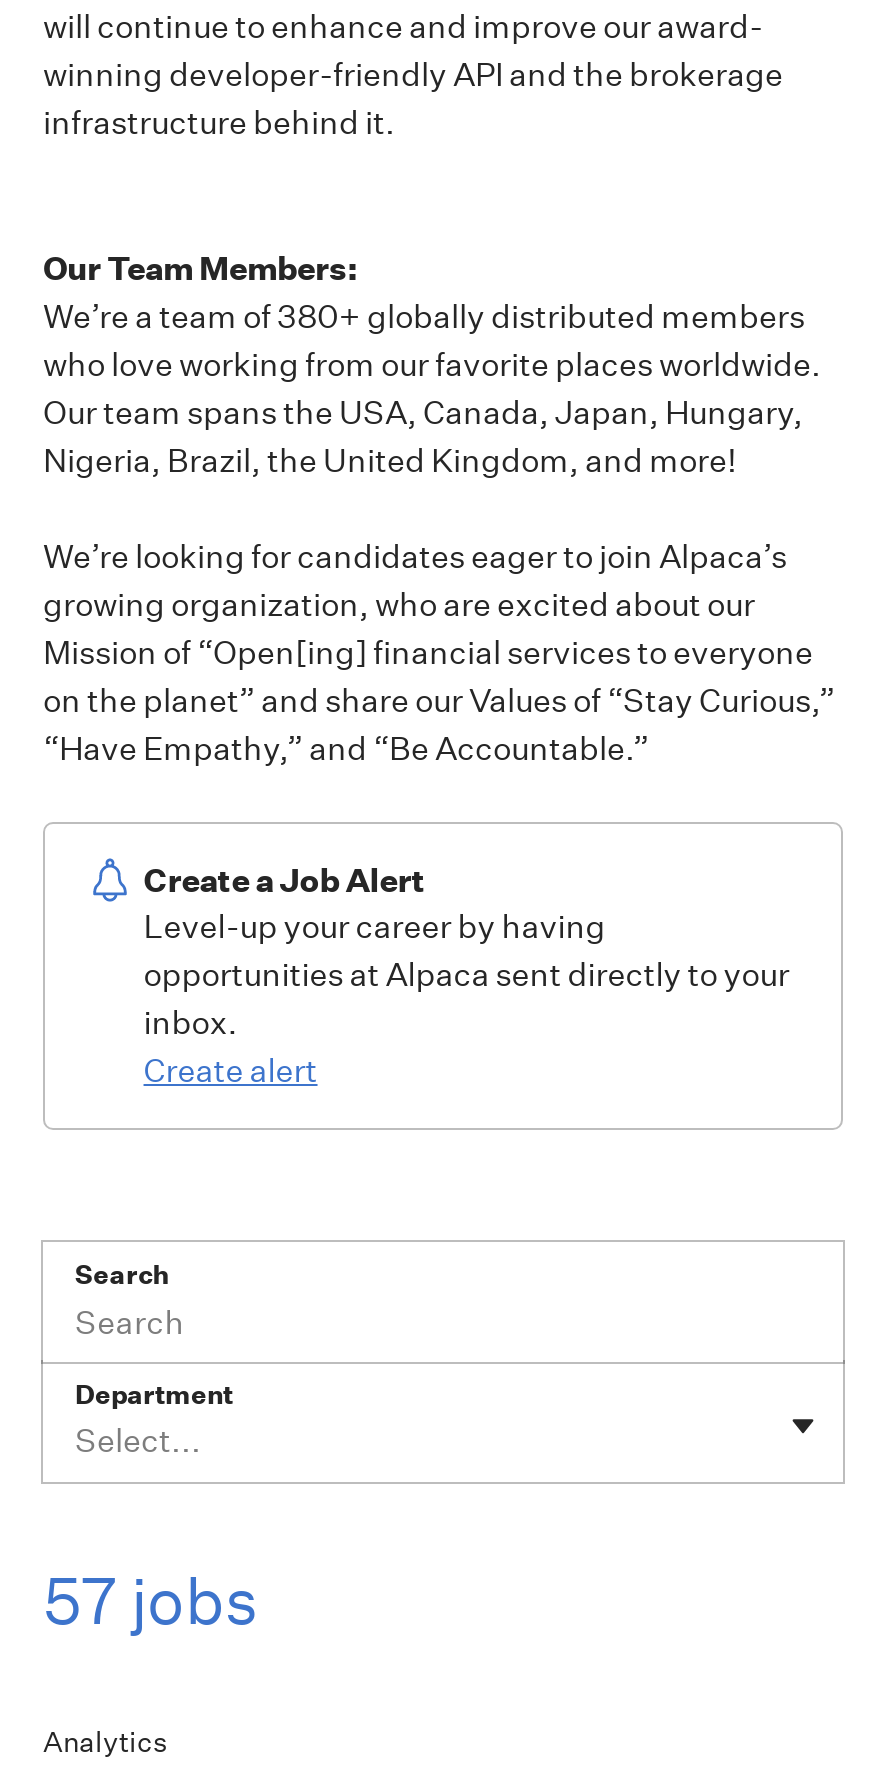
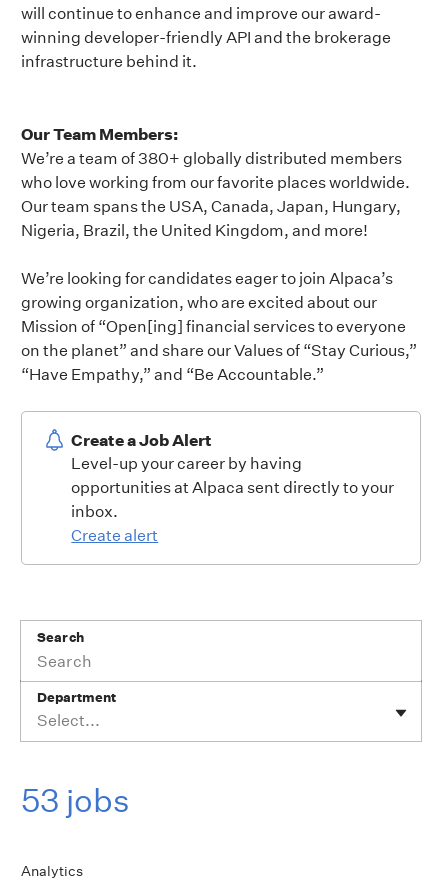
[43,1562,259,1640] 57 jobs -> [21,781,130,820] 53 jobs

